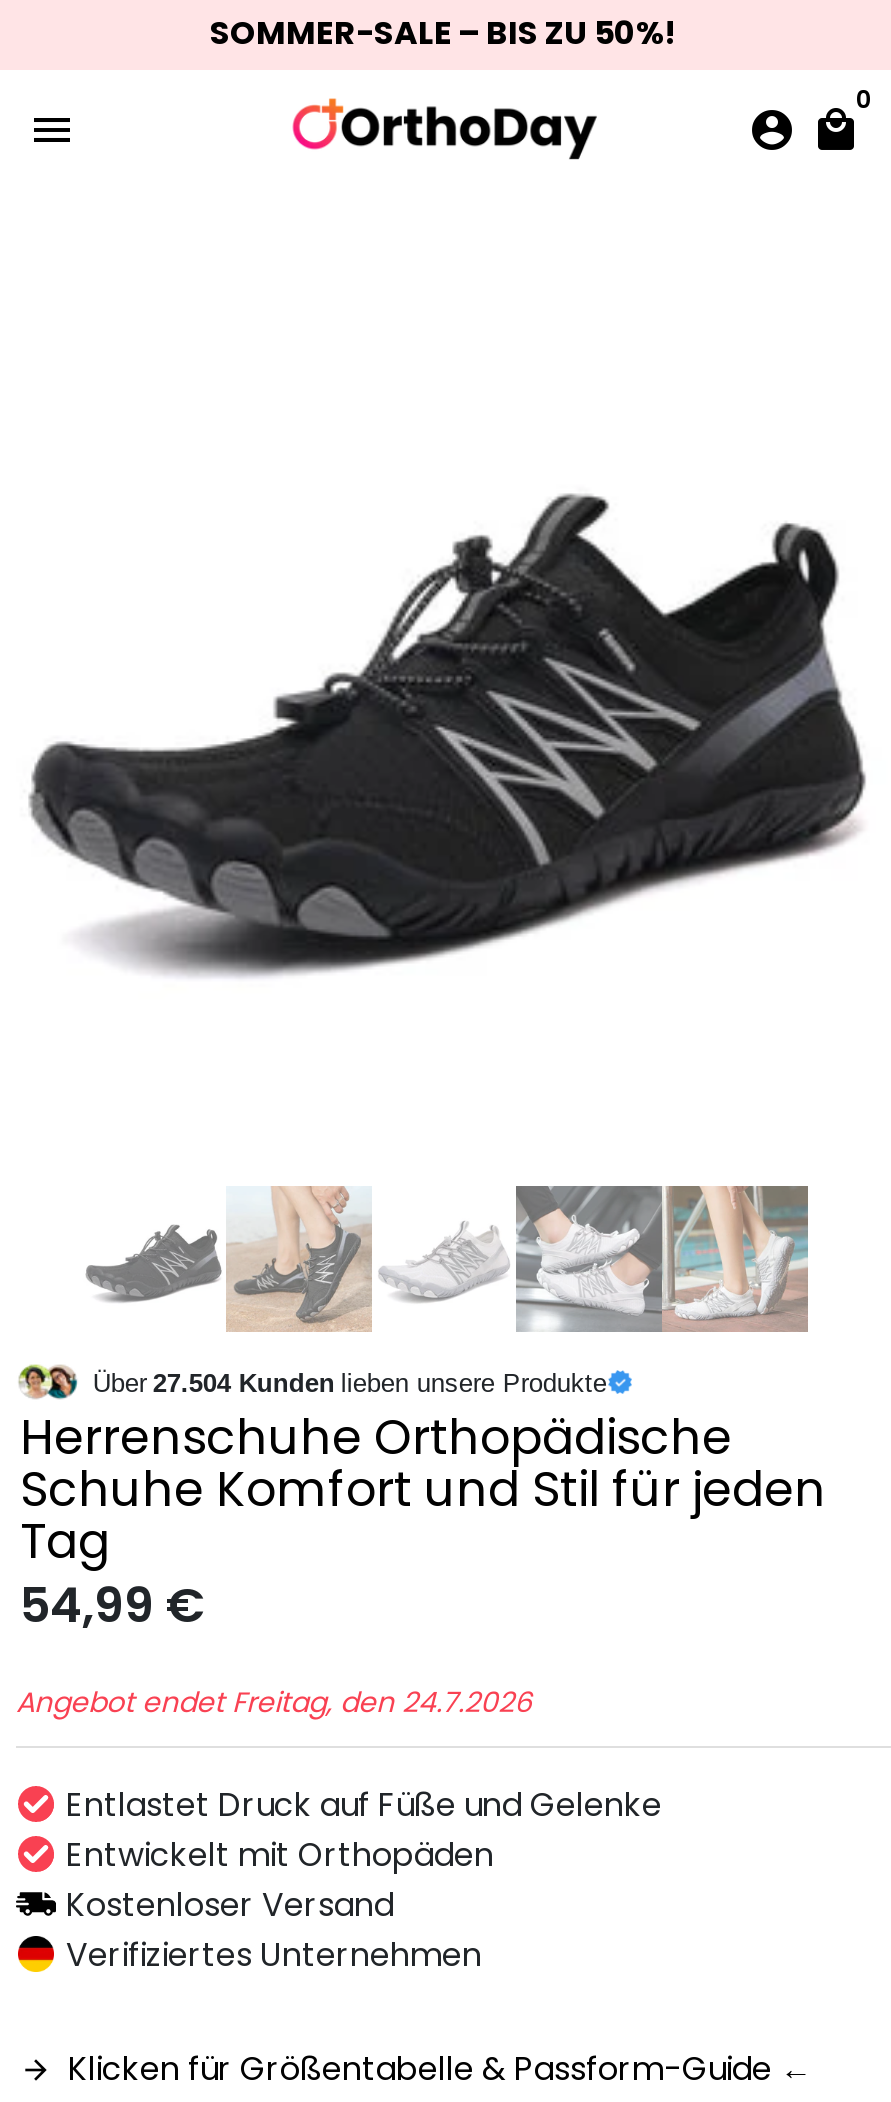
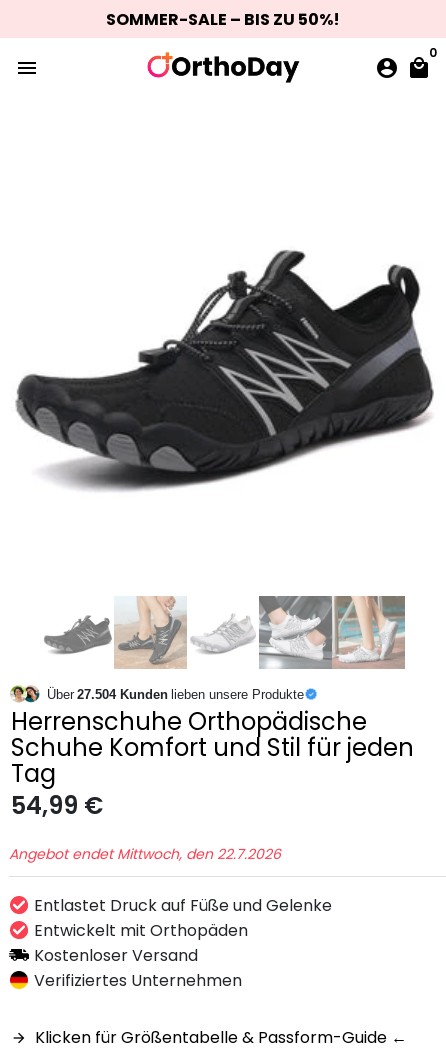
[16,1681,532,1721] Angebot endet Freitag, den 24.7.2026 -> [9,844,281,864] Angebot endet Mittwoch, den 22.7.2026

